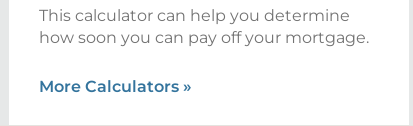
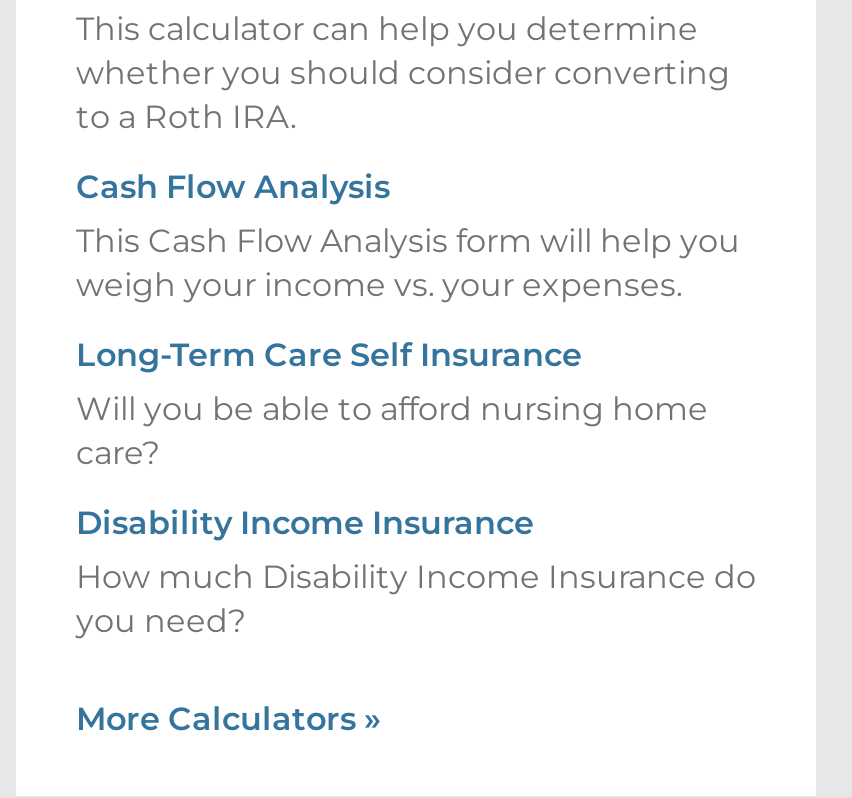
[39,28,369,47] how soon you can pay off your mortgage. -> [76,53,756,639] whether you should consider converting | to a Roth IRA. | Cash Flow Analysis | This Cash Flow Analysis form will help you | weigh your income vs. your expenses. | Long-Term Care Self Insurance | Will you be able to afford nursing home | care? | Disability Income Insurance | How much Disability Income Insurance do | you need?

